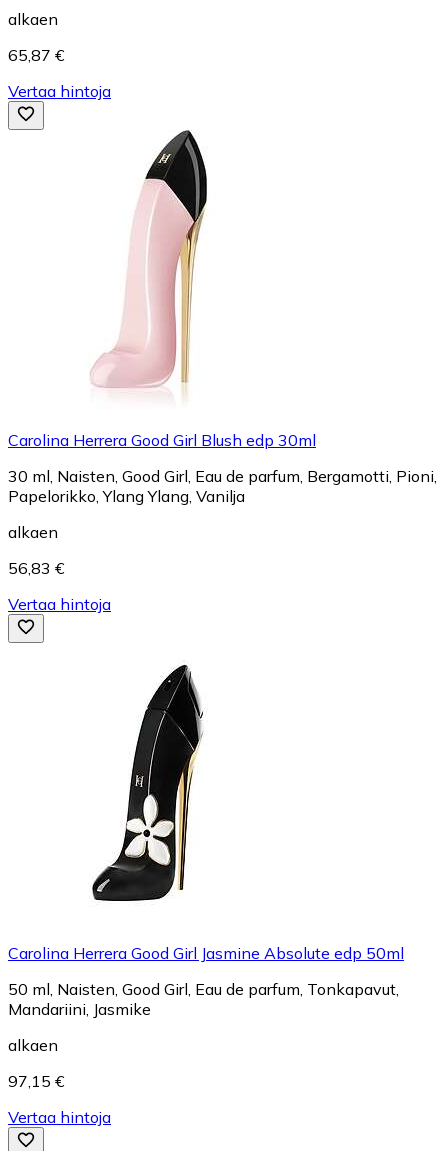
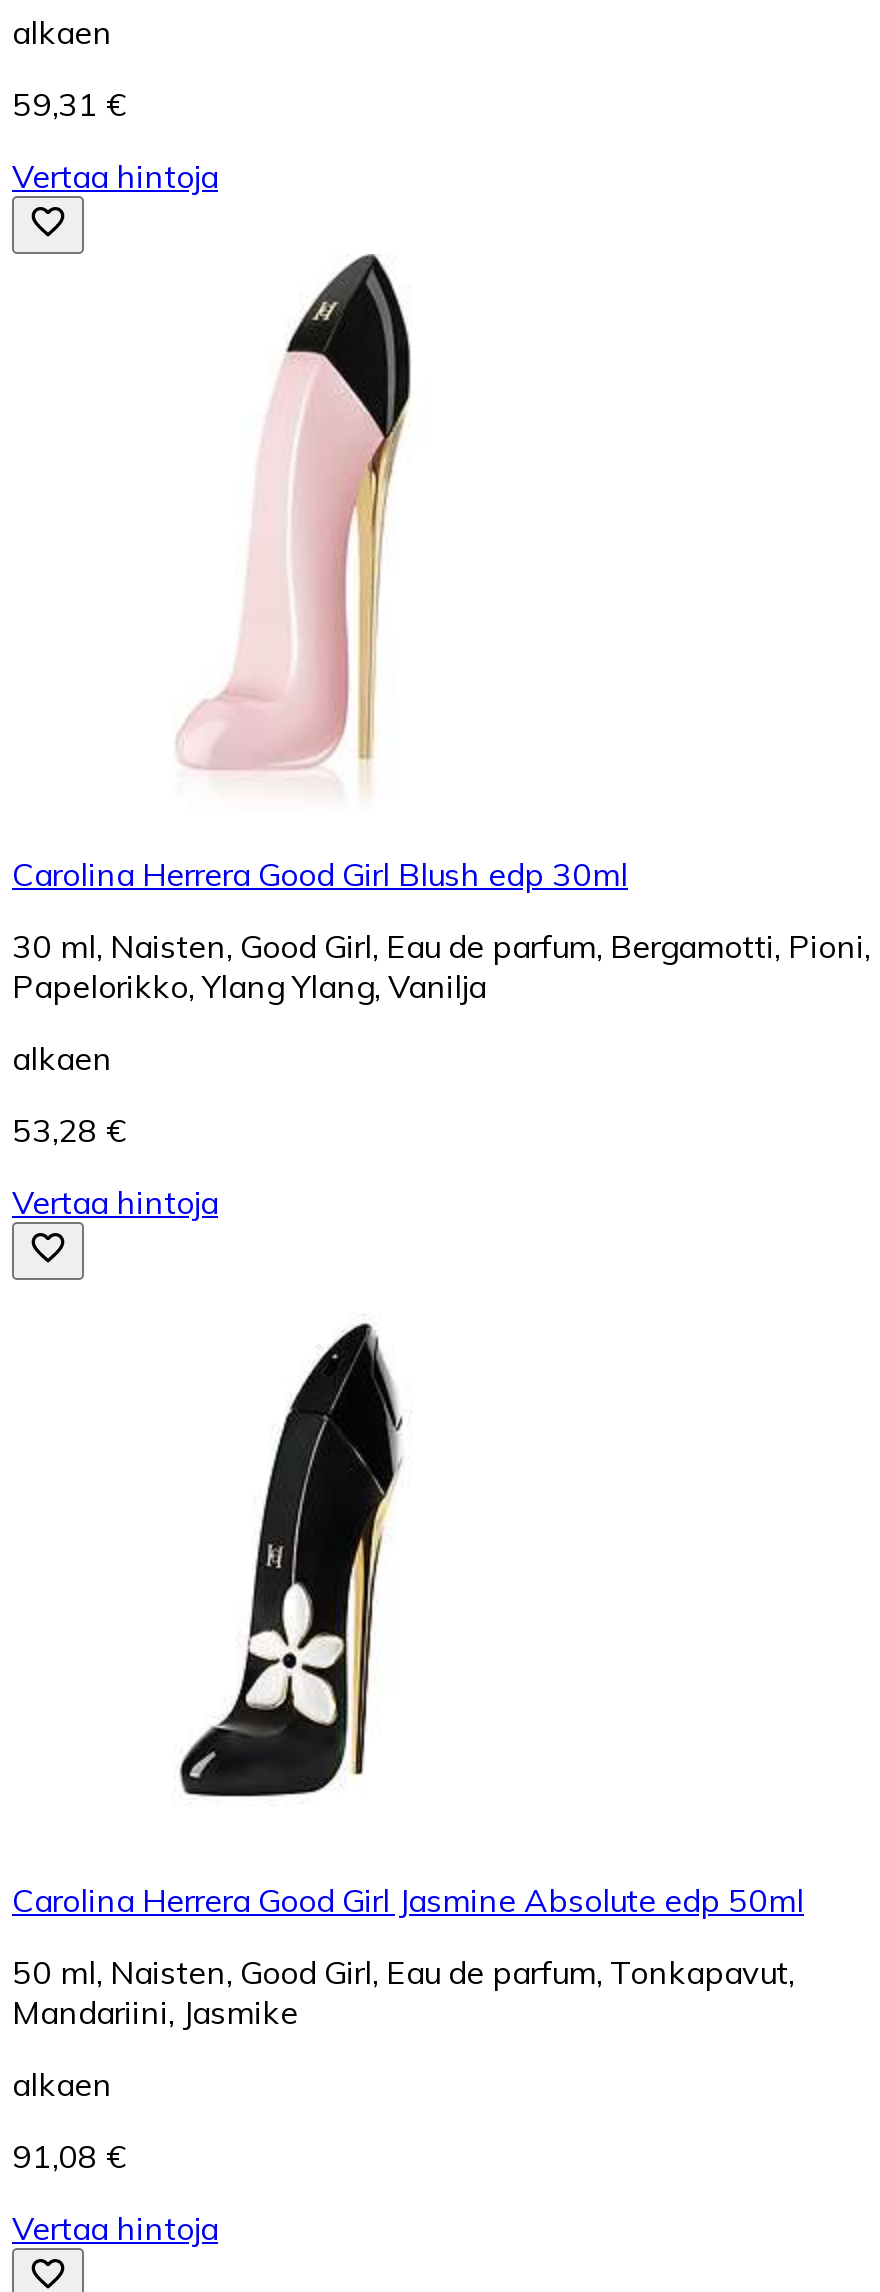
[8,44,64,64] 65,87 € -> [12,83,124,123] 59,31 €
[8,557,64,577] 56,83 € -> [12,1109,124,1149] 53,28 €
[8,1070,64,1090] 97,15 € -> [12,2135,124,2175] 91,08 €

